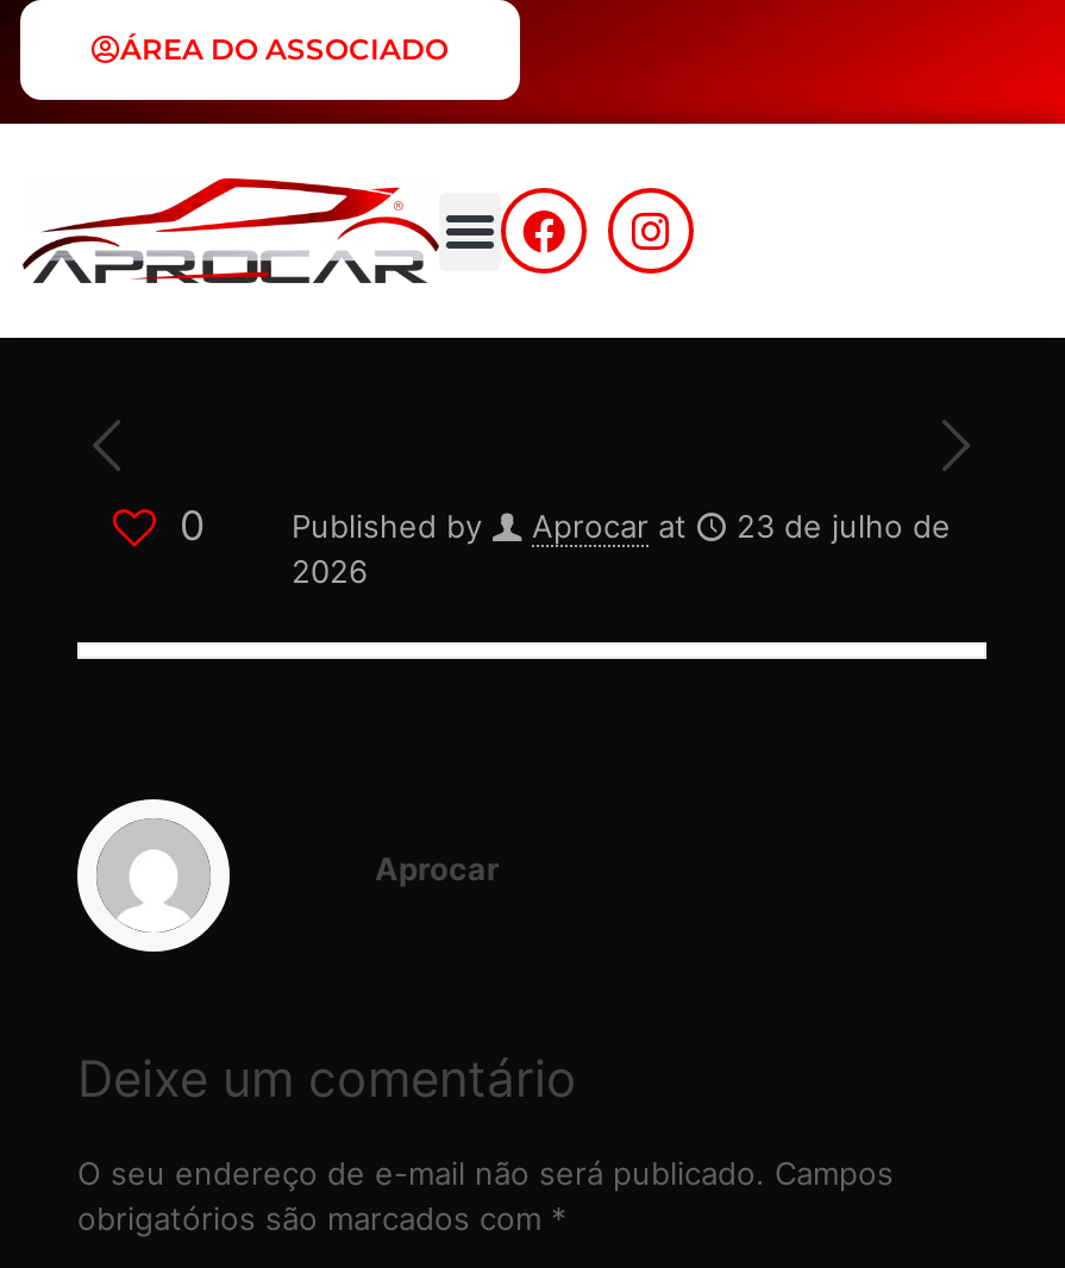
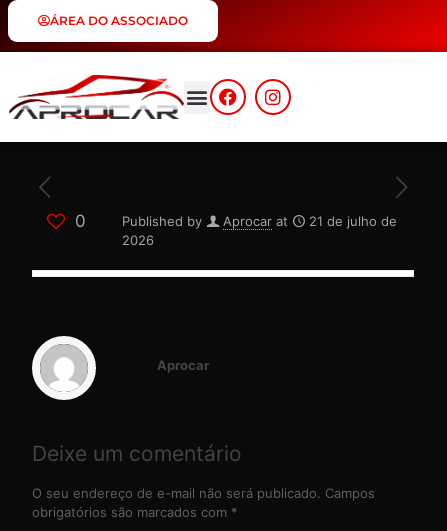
[292,507,951,545] Published by Aprocar at 23 de julho de -> [122,213,397,229] Published by Aprocar at 21 de julho de

